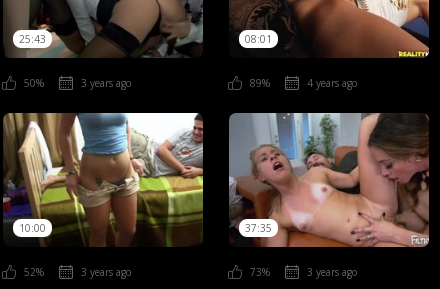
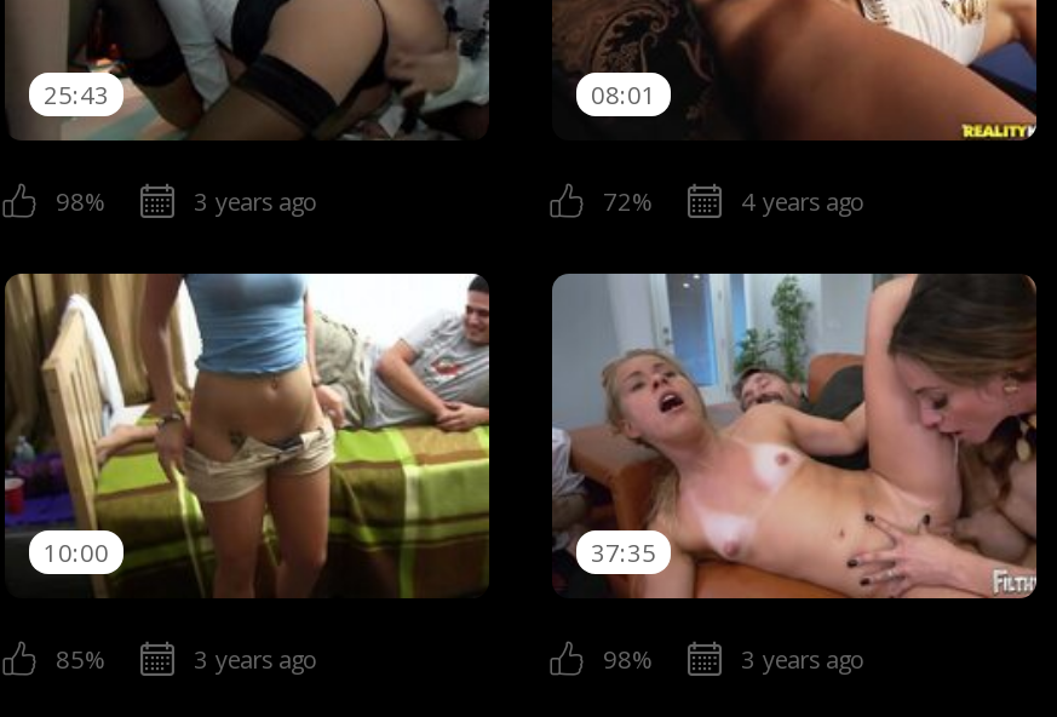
[24,76,44,90] 50% -> [56,185,104,219] 98%
[250,76,270,90] 89% -> [603,185,651,219] 72%
[24,265,44,279] 52% -> [56,641,104,675] 85%
[250,265,270,279] 73% -> [603,641,651,675] 98%

